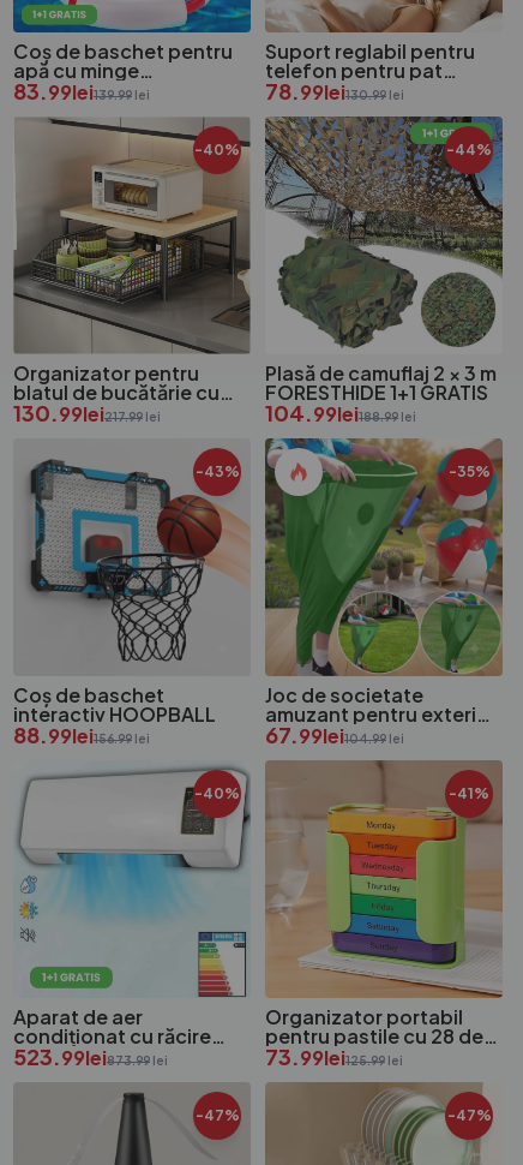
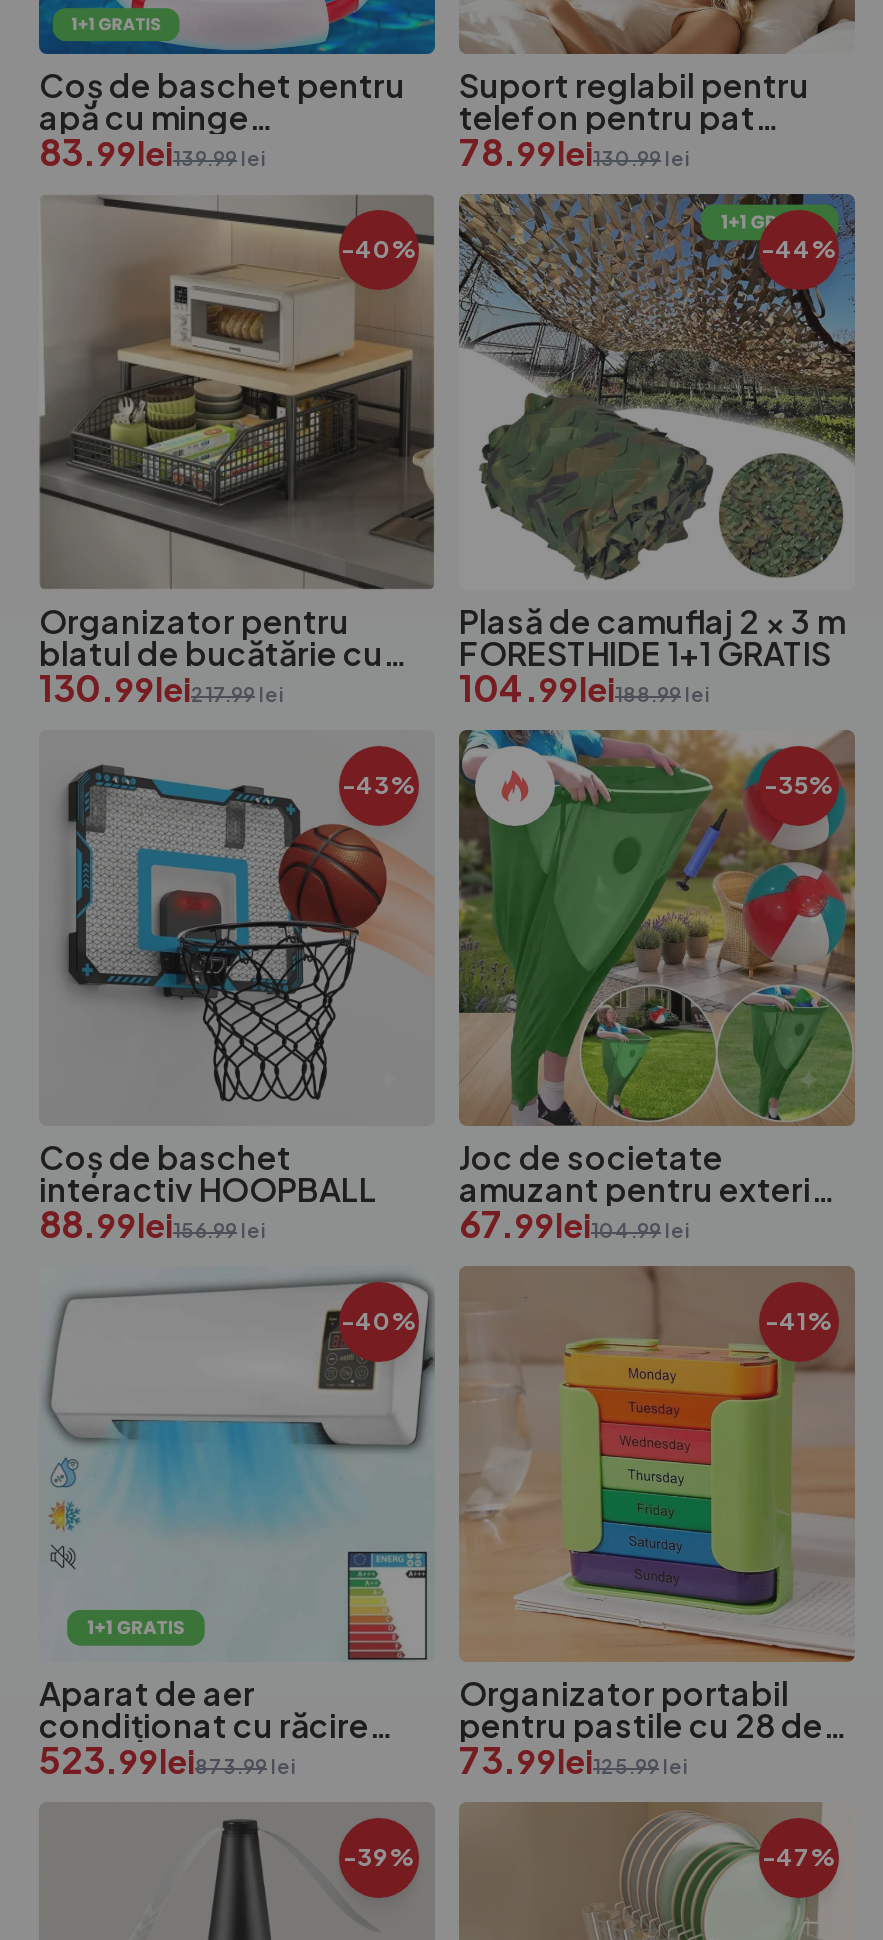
[195,1106,239,1124] -47% -> [343,1842,415,1872] -39%

